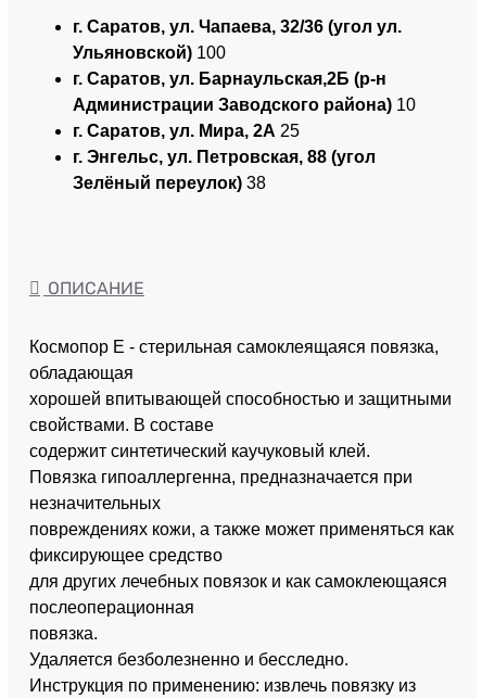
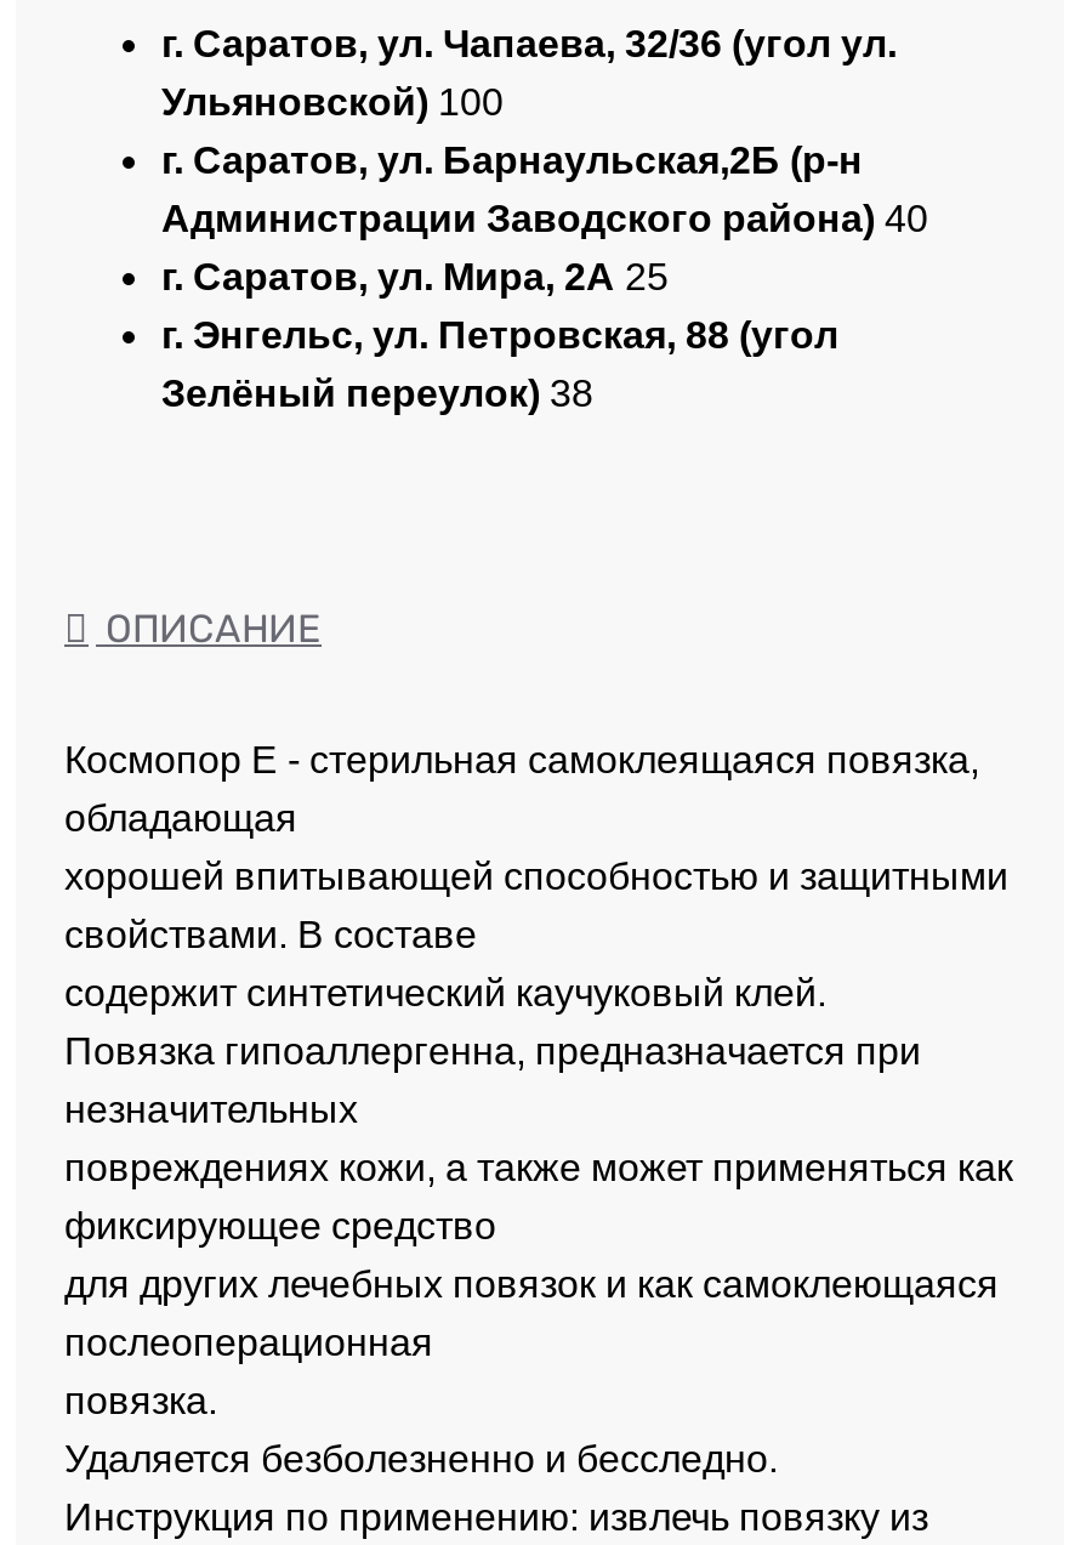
[73,96,416,114] Администрации Заводского района) 10 -> [161,199,928,240] Администрации Заводского района) 40

